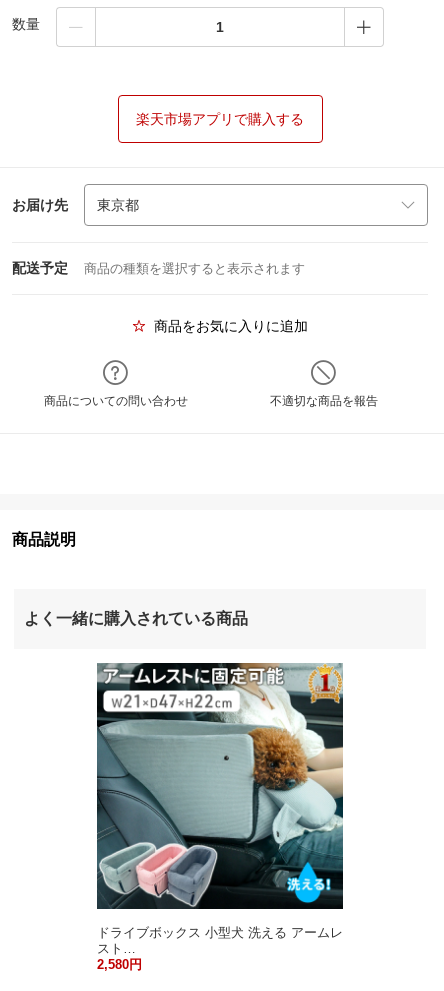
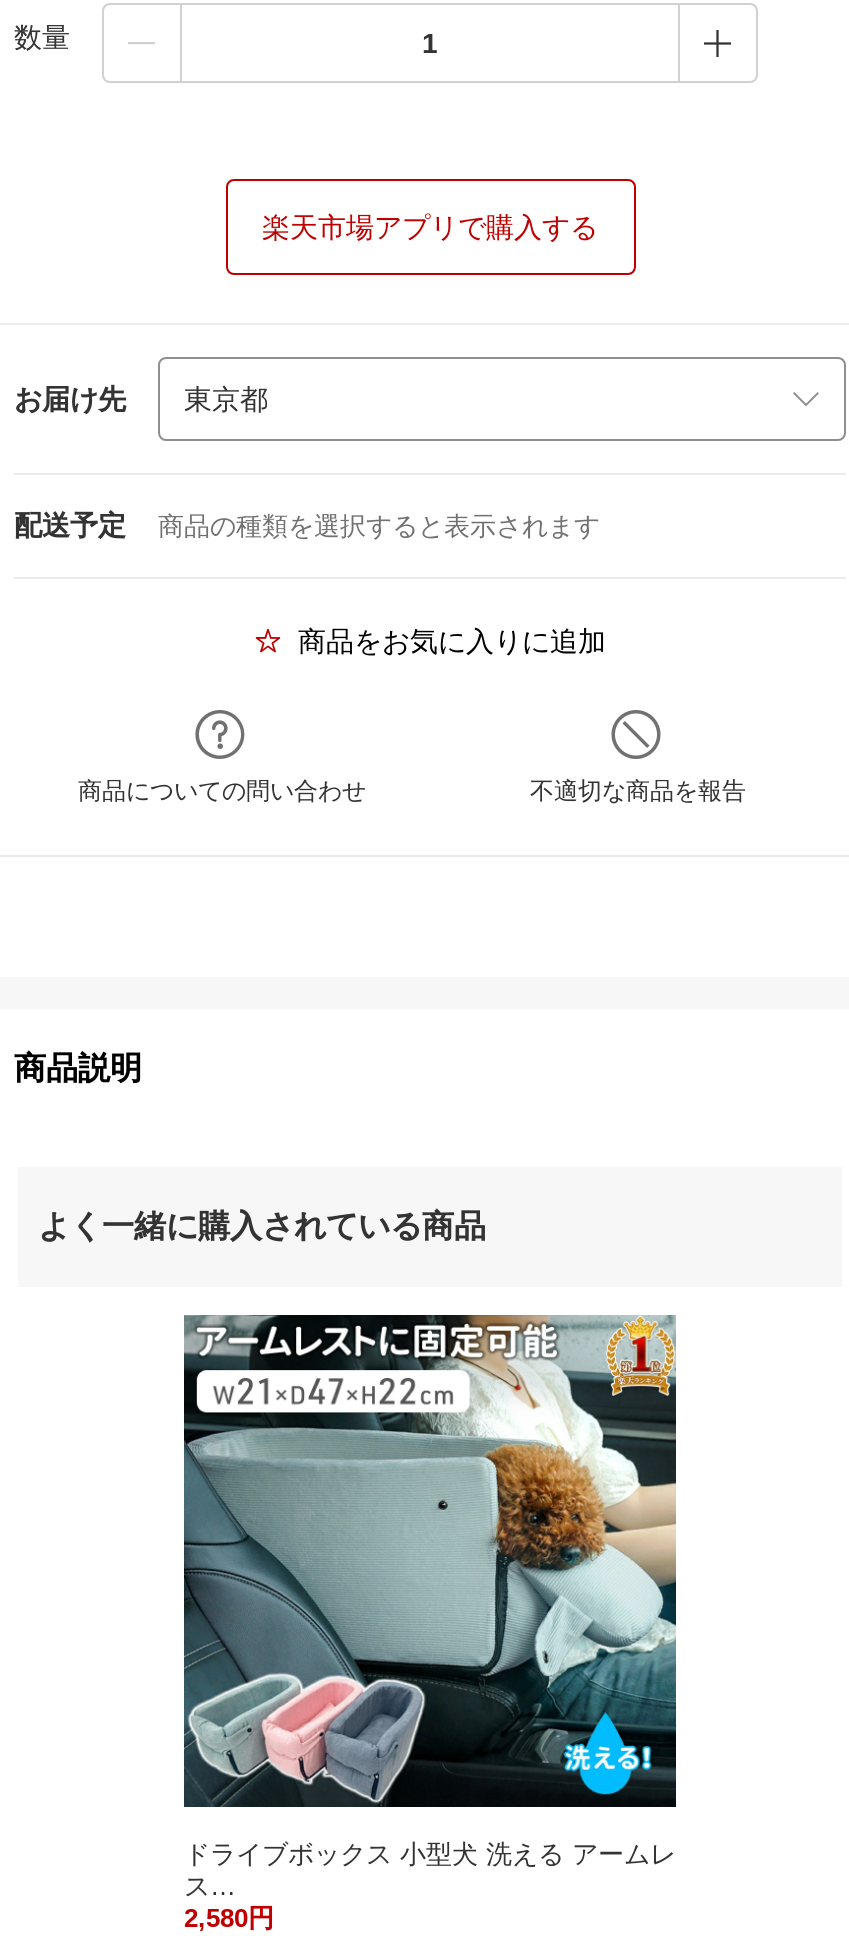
[97,941,136,956] スト… -> [184,1871,236,1901] ス…

